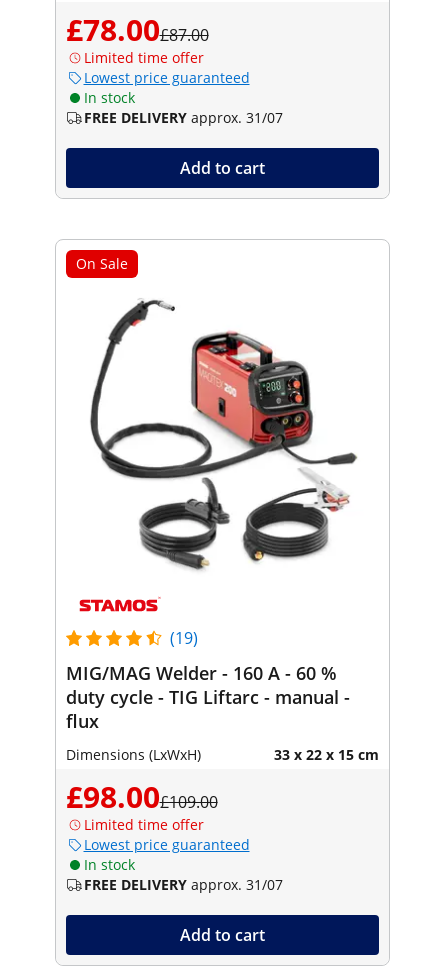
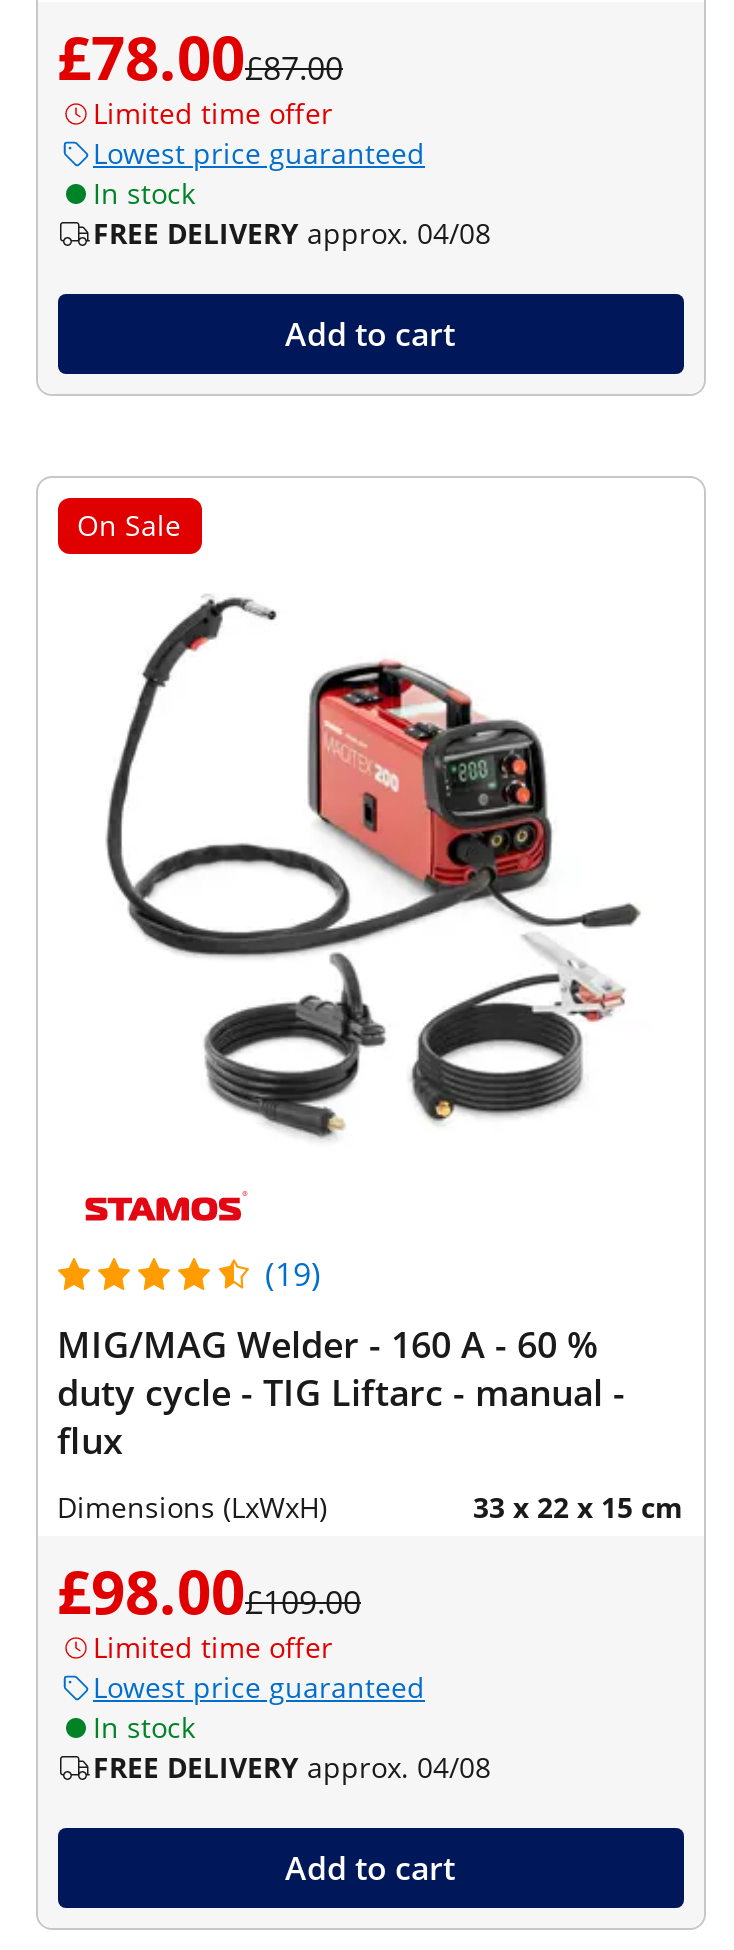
[83,108,282,127] FREE DELIVERY approx. 31/07 -> [93,213,491,251] FREE DELIVERY approx. 04/08
[83,875,282,894] FREE DELIVERY approx. 31/07 -> [93,1747,491,1785] FREE DELIVERY approx. 04/08

